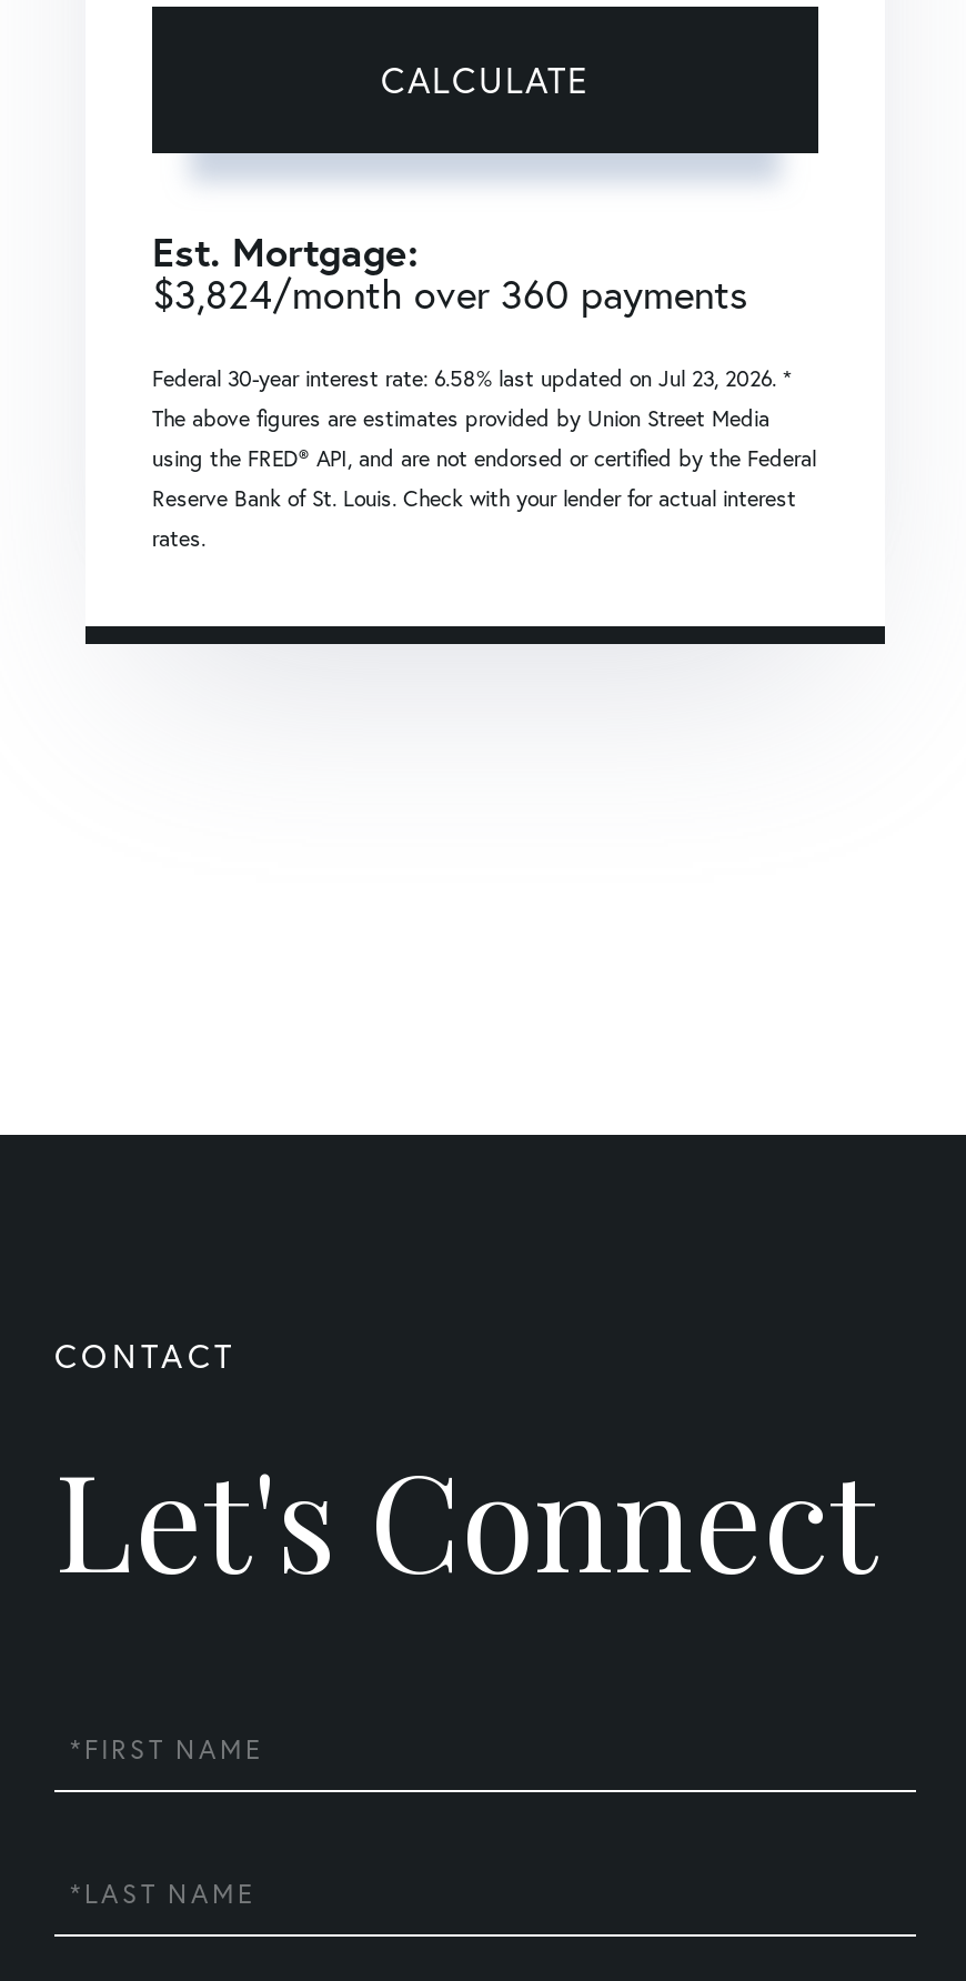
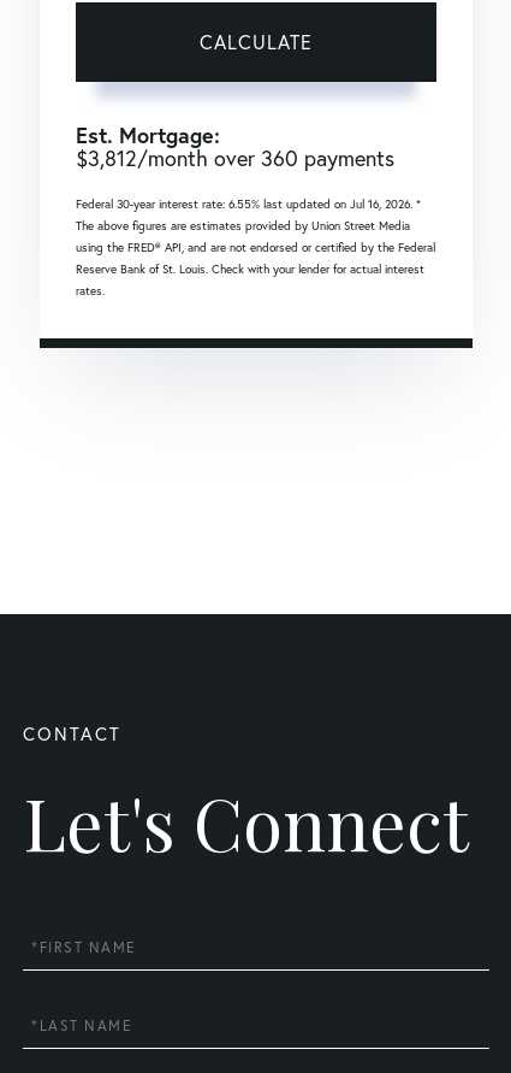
[152,268,747,319] $3,824/month over 360 payments -> [76,144,394,172] $3,812/month over 360 payments
[152,364,792,393] Federal 30-year interest rate: 6.58% last updated on Jul 23, 2026. * -> [76,196,421,212] Federal 30-year interest rate: 6.55% last updated on Jul 16, 2026. *

